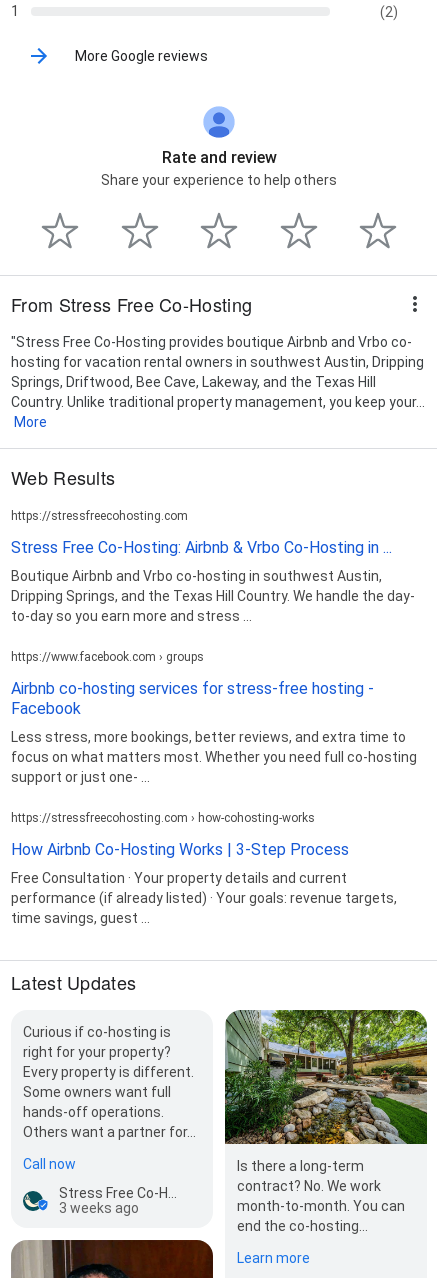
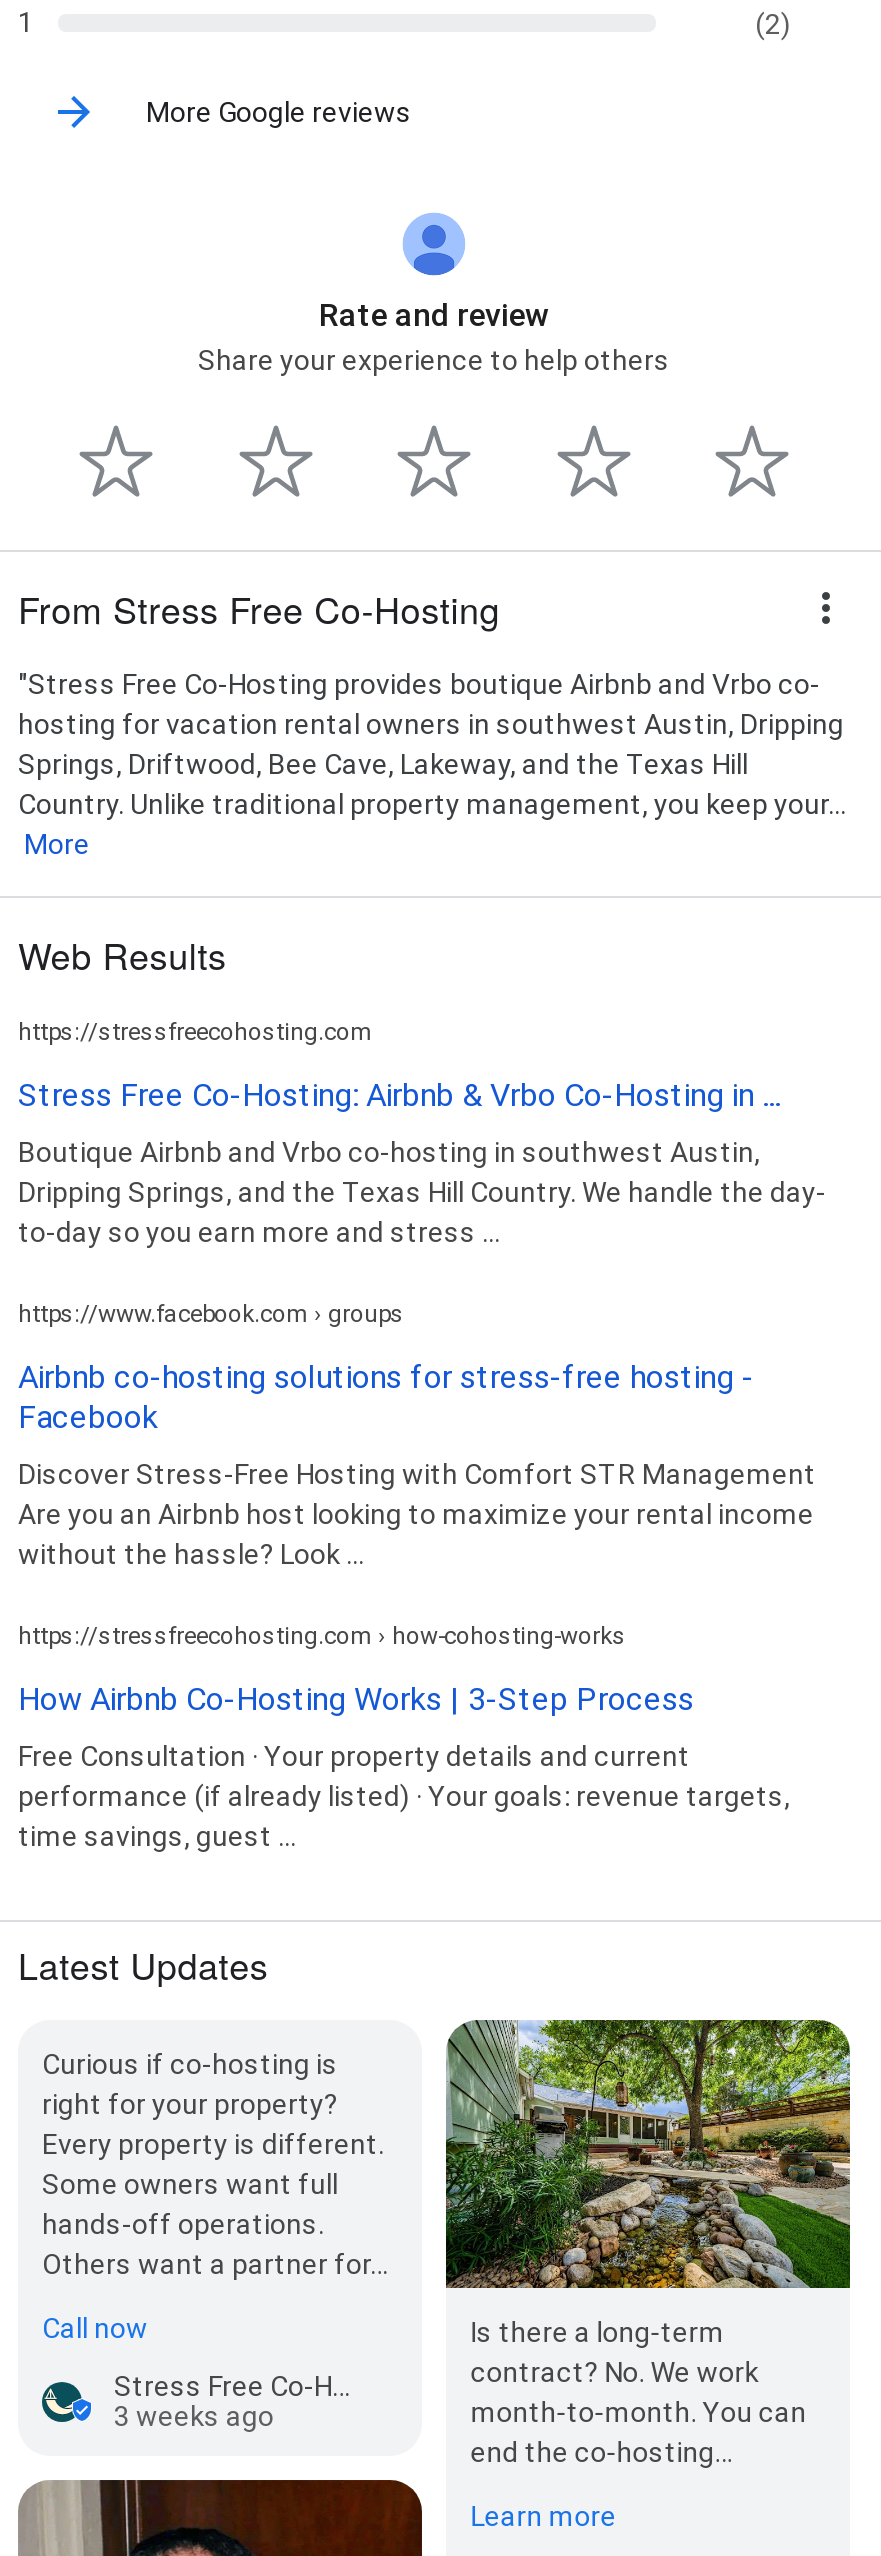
[11,679,374,698] Airbnb co-hosting services for stress-free hosting - -> [18,1357,754,1395] Airbnb co-hosting solutions for stress-free hosting -
[11,729,417,785] Less stress, more bookings, better reviews, and extra time to | focus on what matters most. Whether you need full co-hosting | support or just one- ... -> [18,1457,816,1569] Discover Stress-Free Hosting with Comfort STR Management | Are you an Airbnb host looking to maximize your rental income | without the hassle? Look ...

